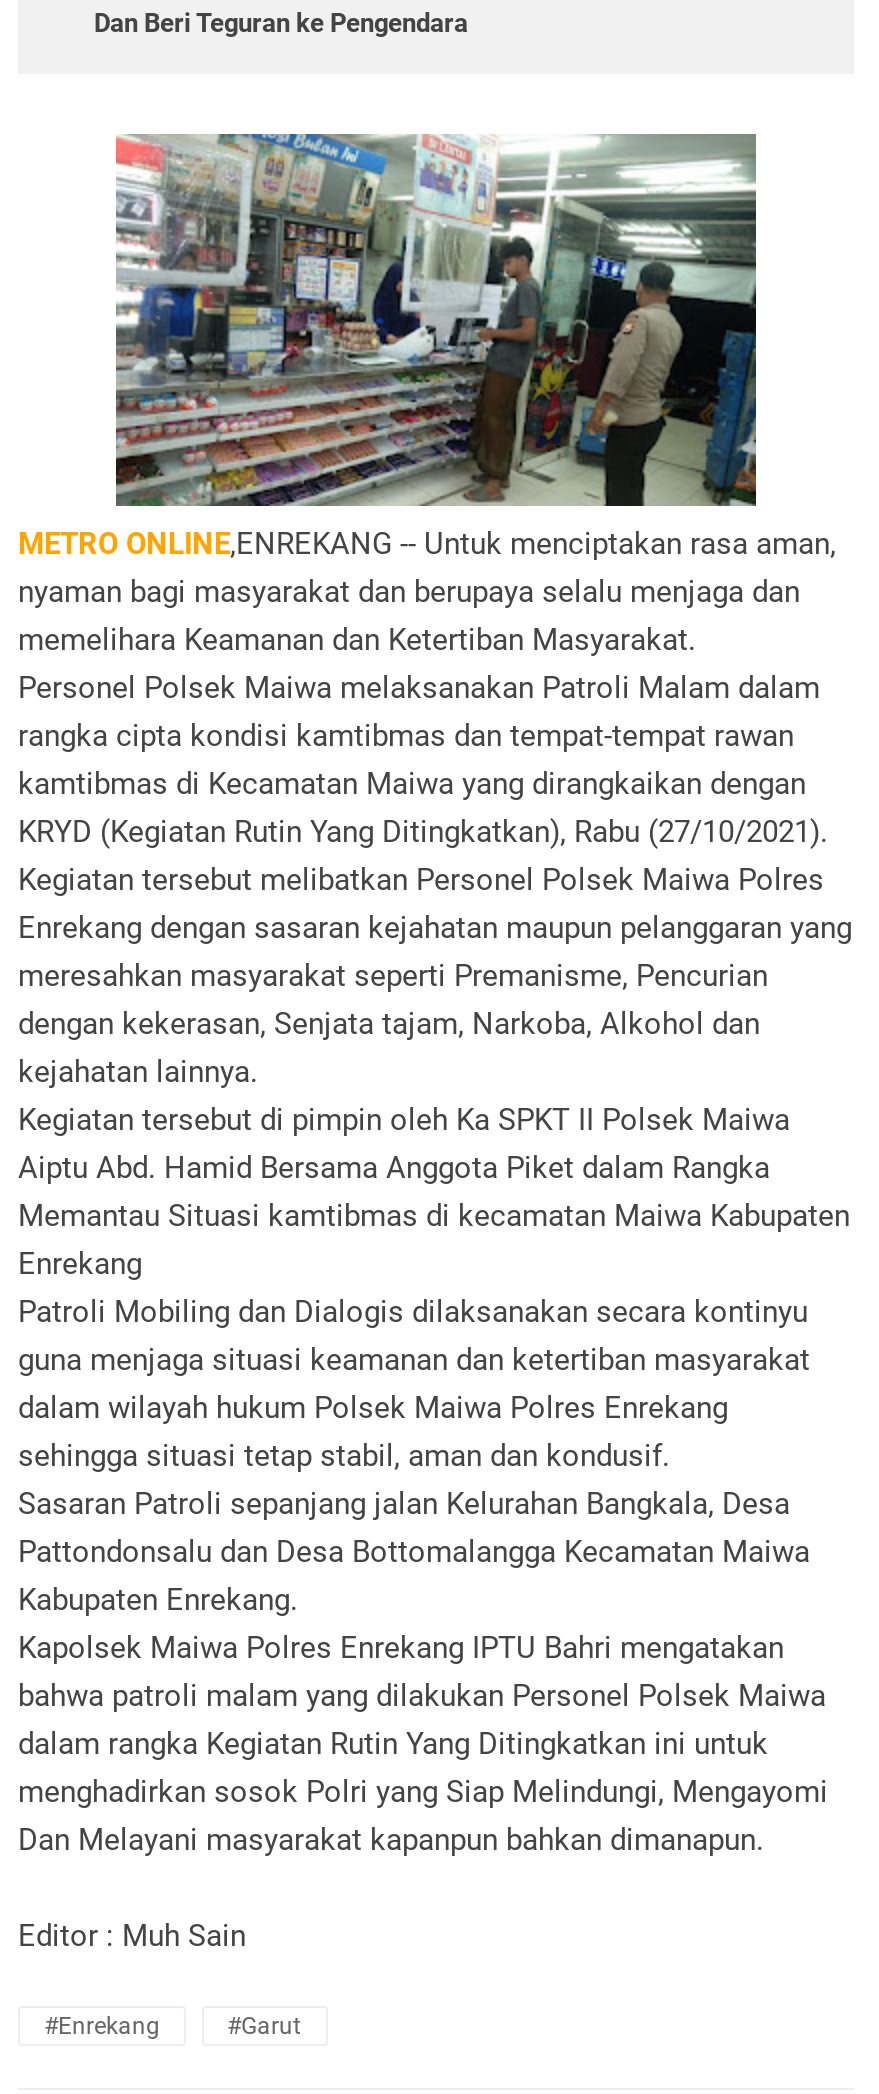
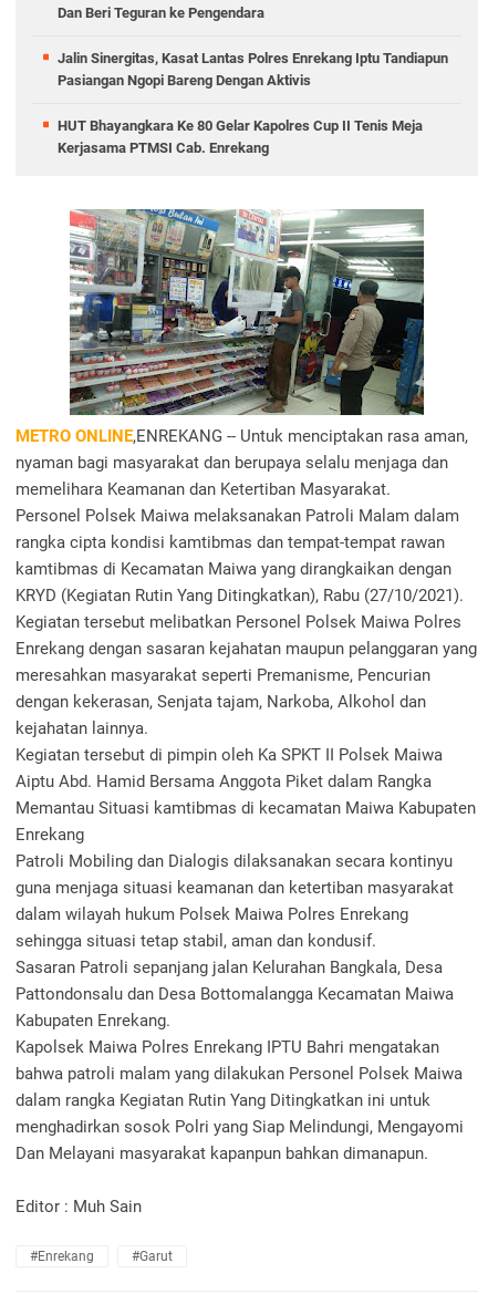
none -> [58,50,448,156] Jalin Sinergitas, Kasat Lantas Polres Enrekang Iptu Tandiapun | Pasiangan Ngopi Bareng Dengan Aktivis | HUT Bhayangkara Ke 80 Gelar Kapolres Cup II Tenis Meja | Kerjasama PTMSI Cab. Enrekang

